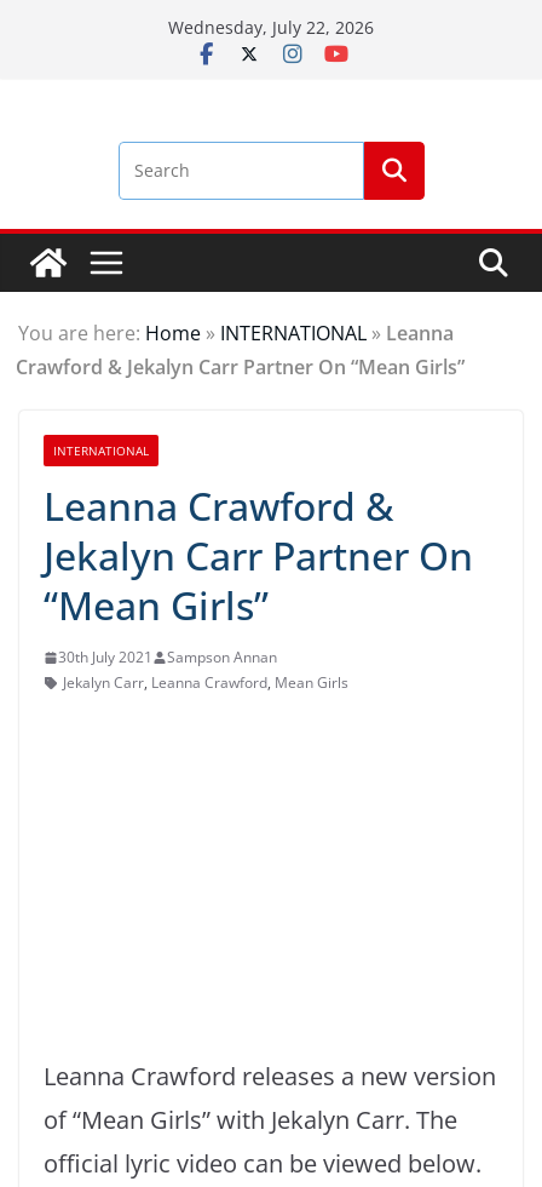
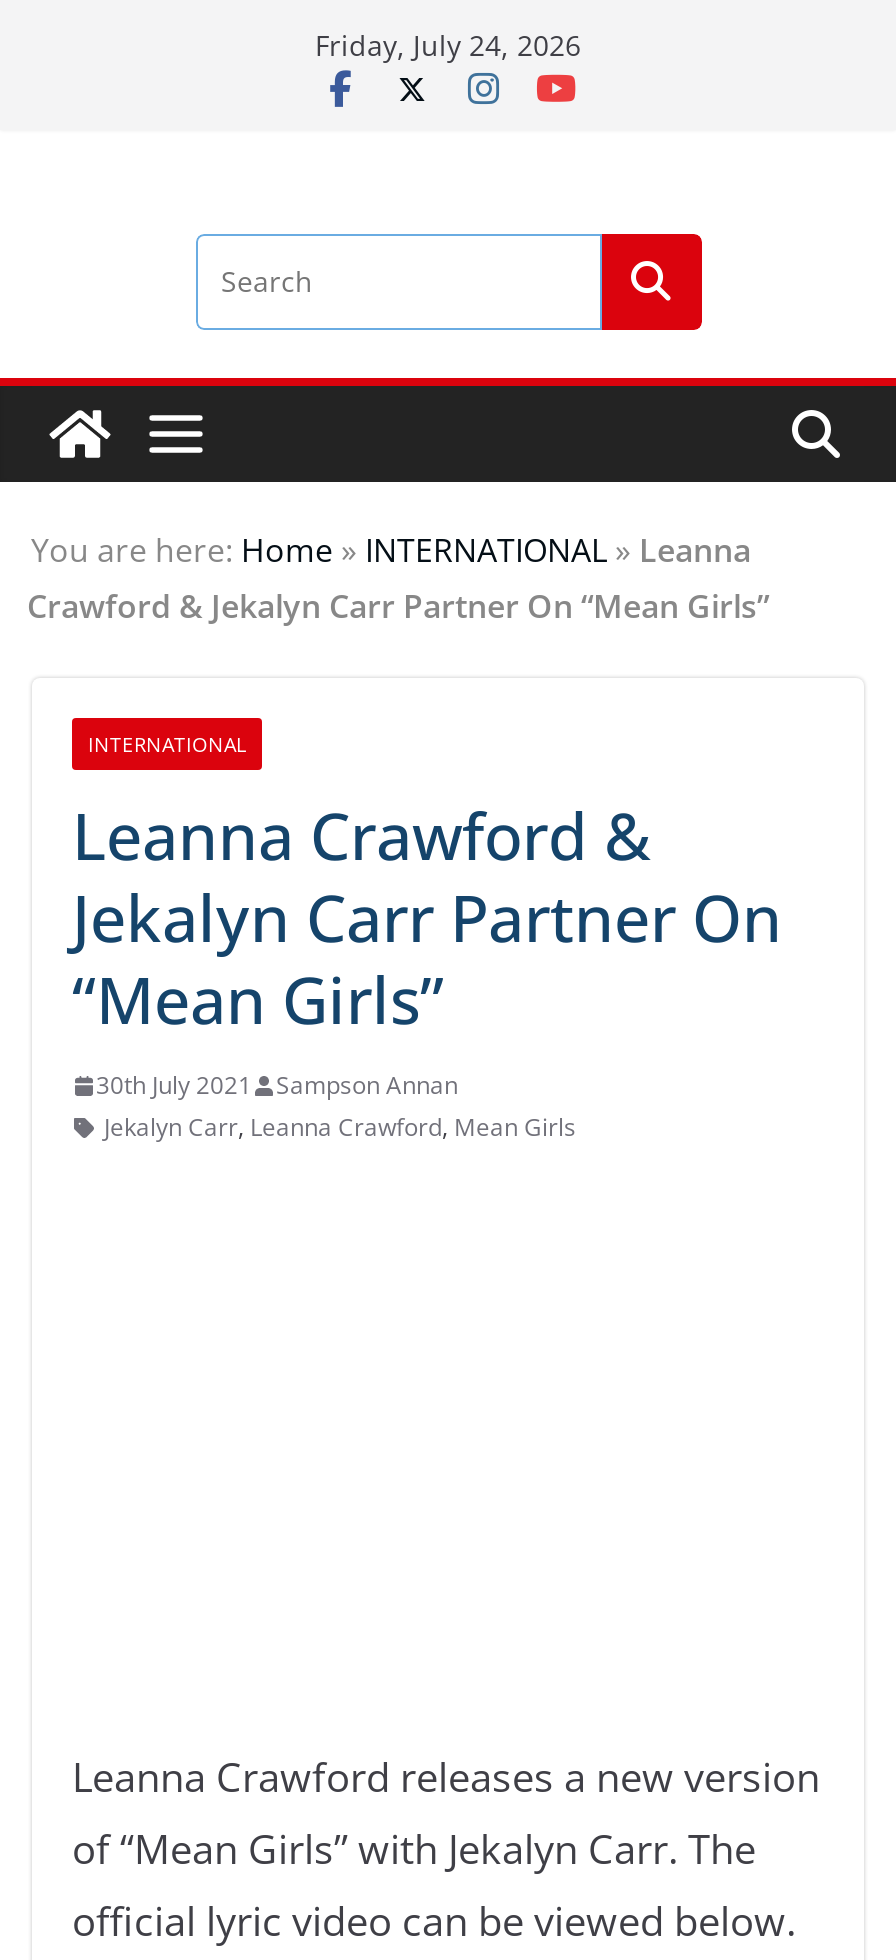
[168,16,374,39] Wednesday, July 22, 2026 -> [315,26,581,64] Friday, July 24, 2026

